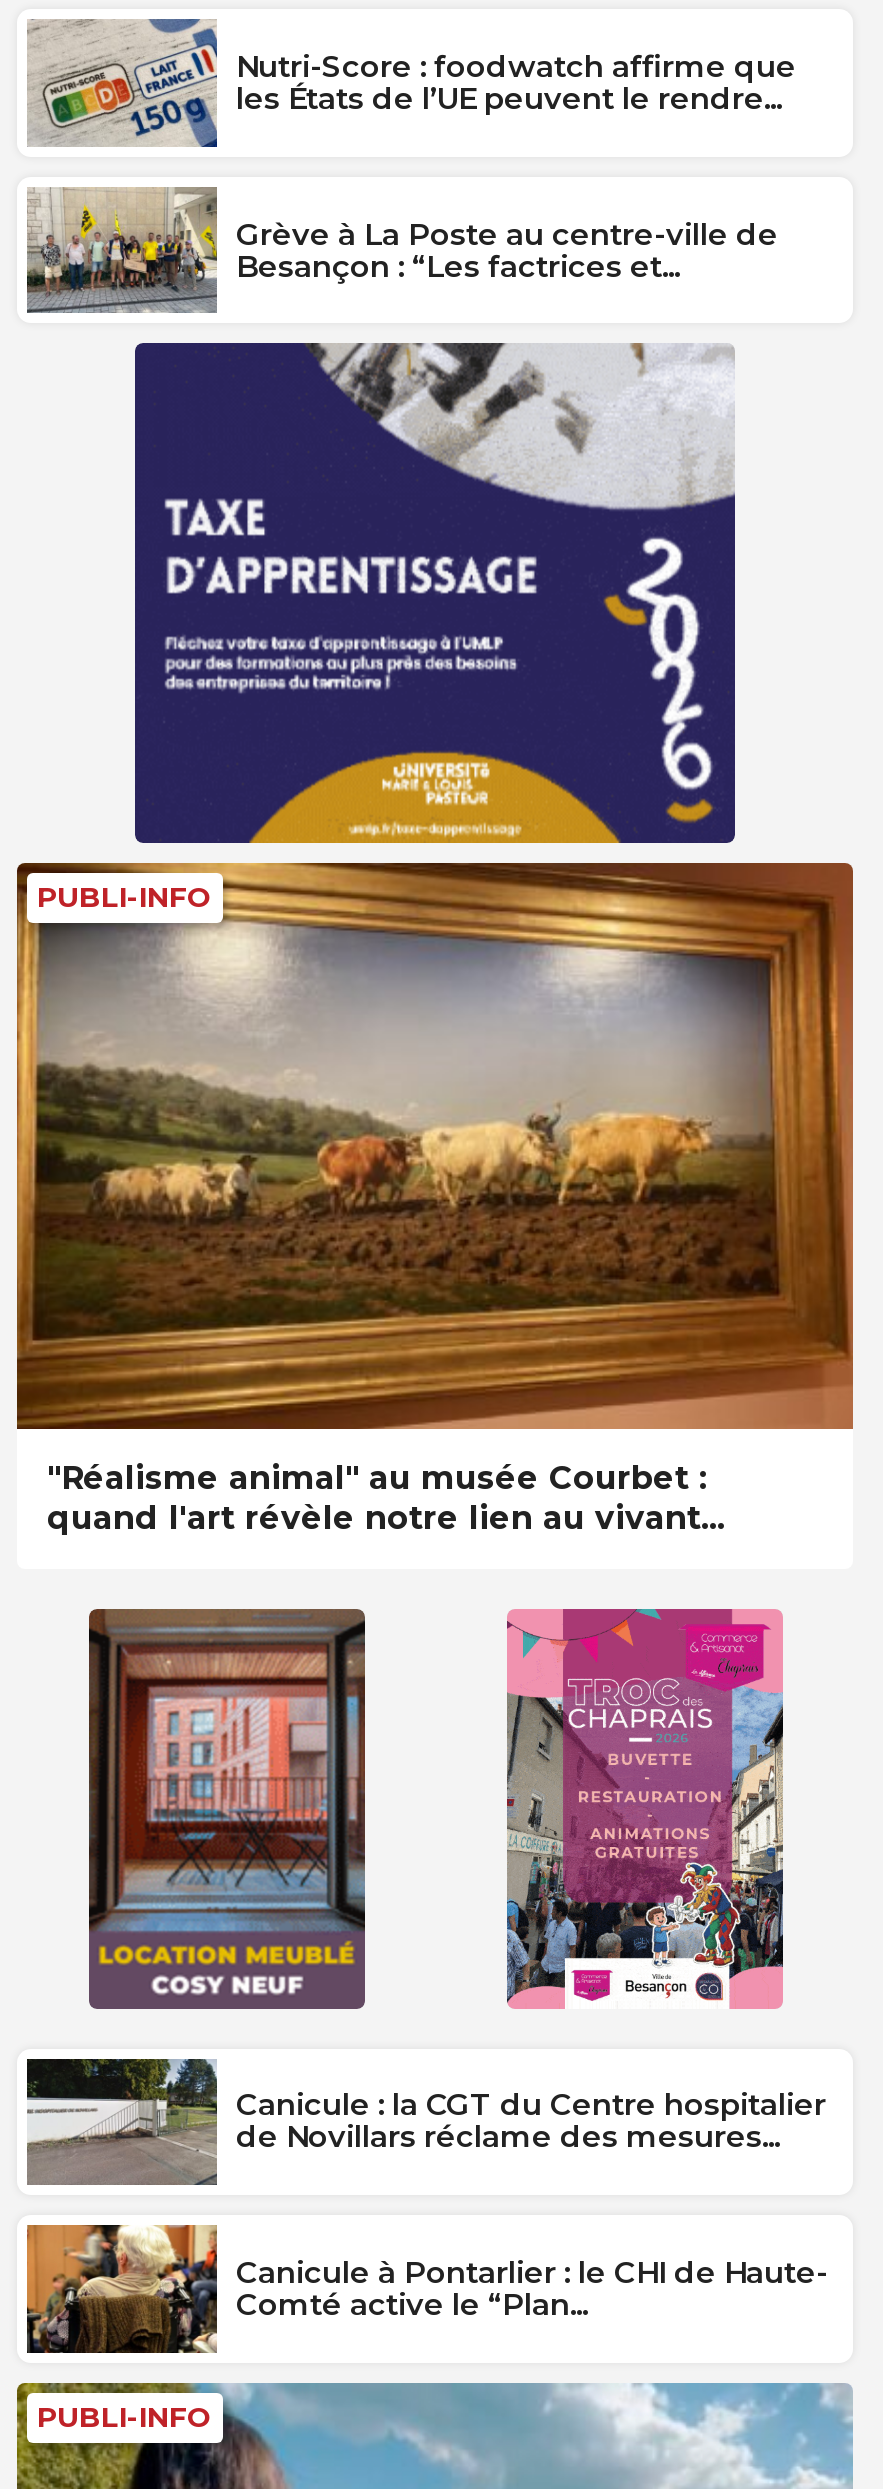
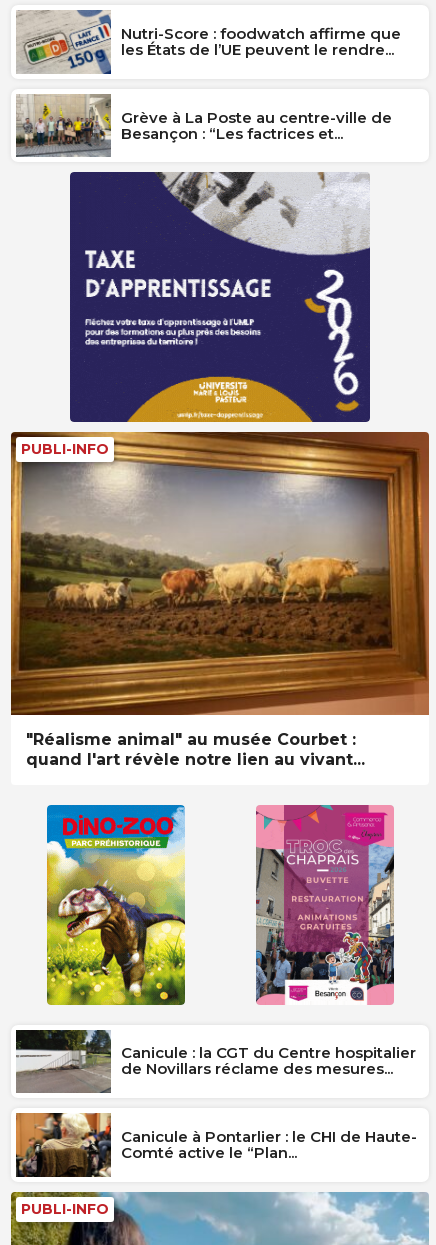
[87,1607,367,2011] [image] -> [46,804,186,1006] [image]

